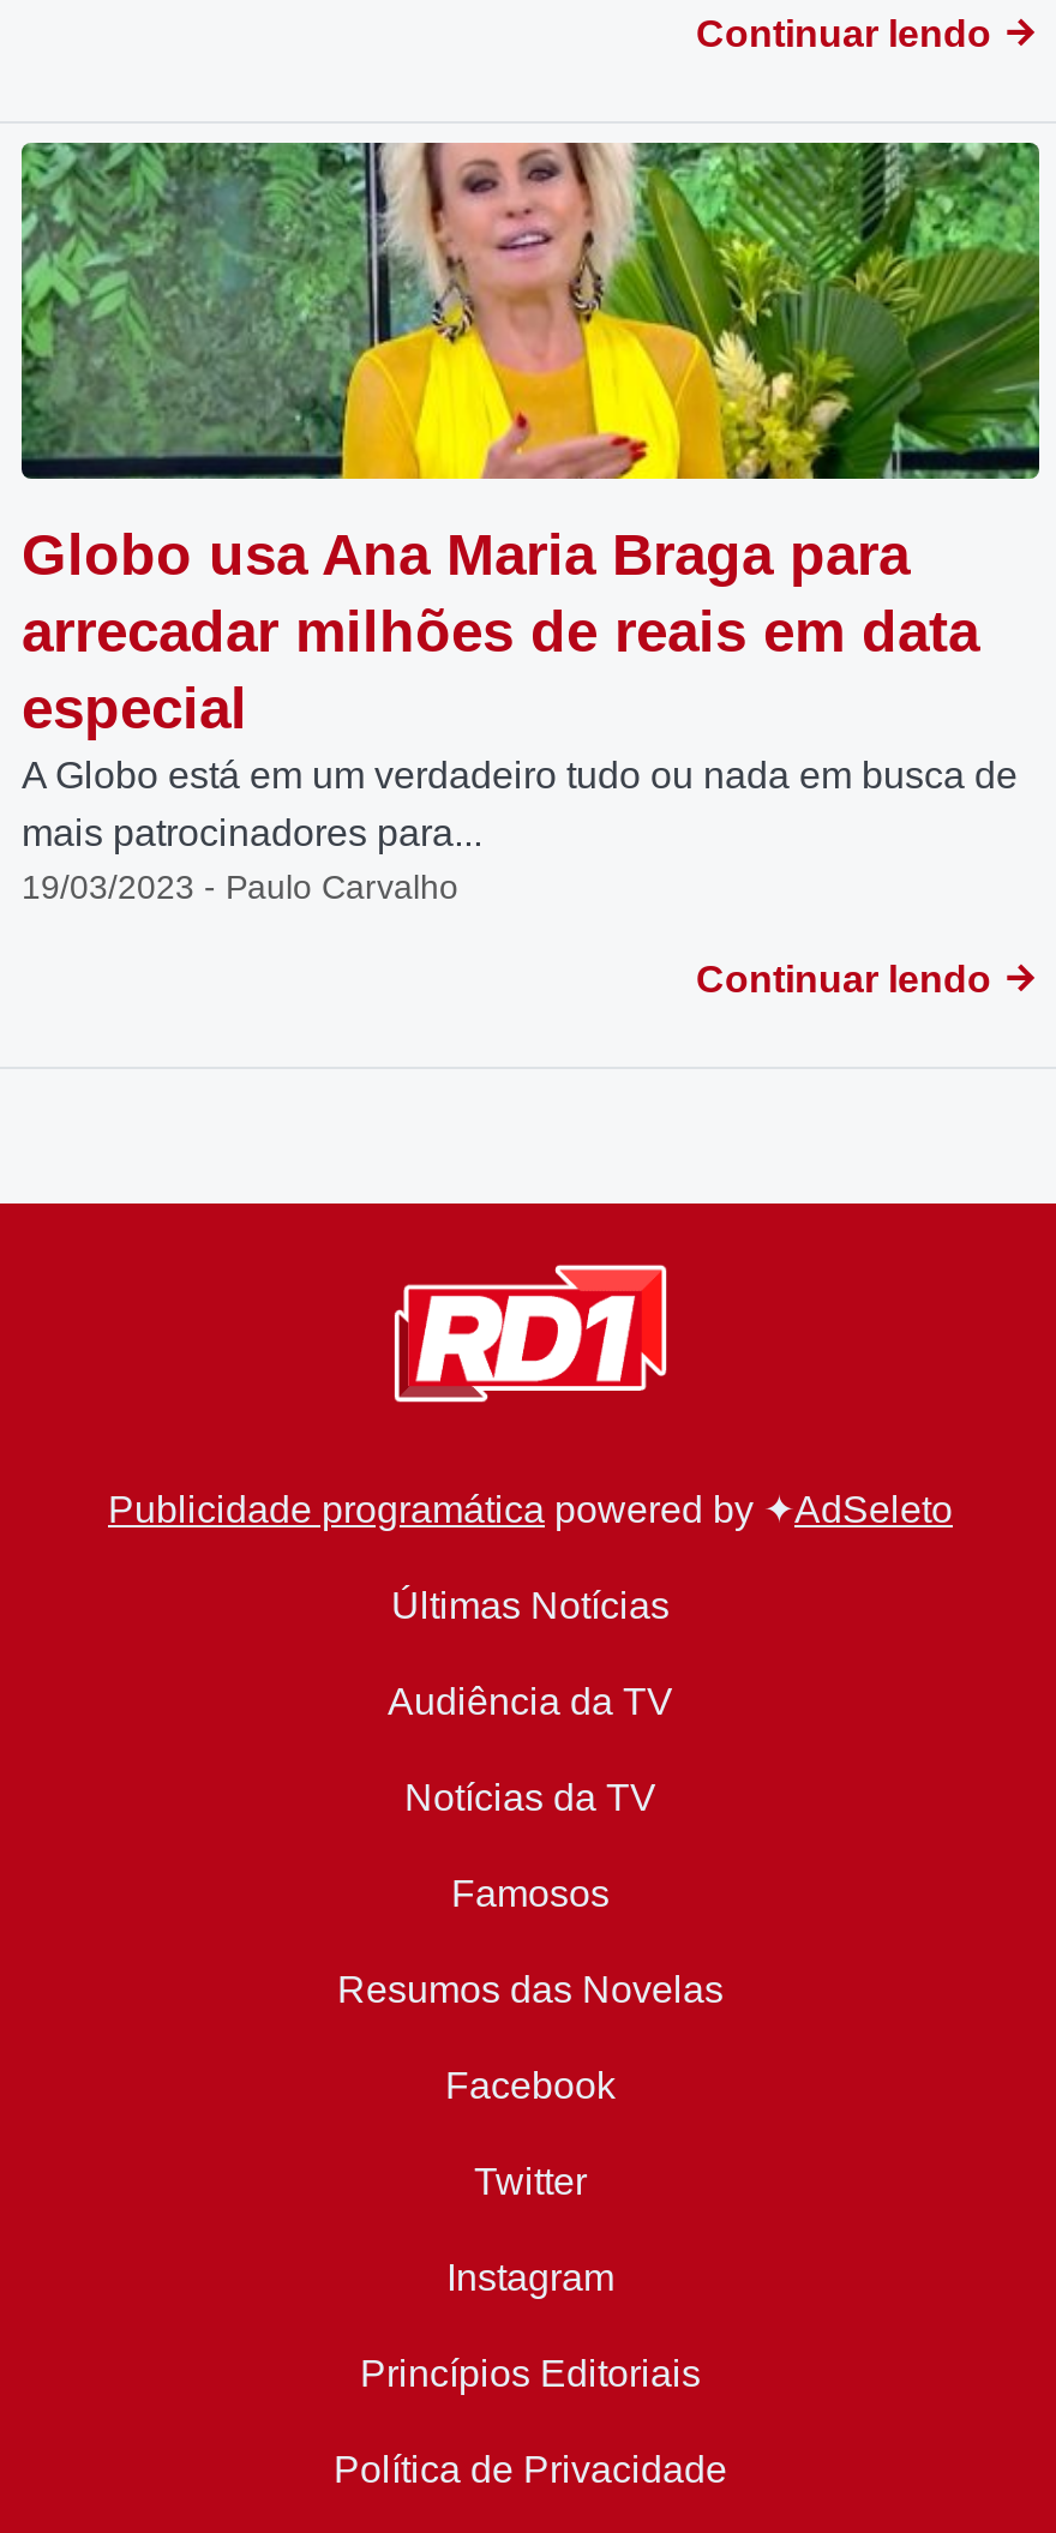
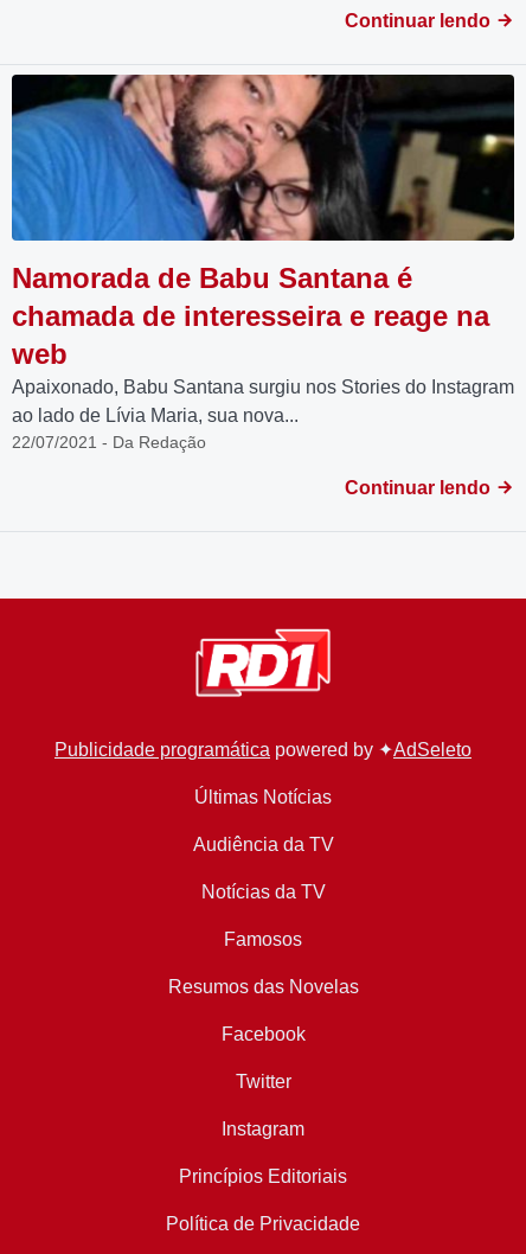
[19,140,1042,906] [image] | Globo usa Ana Maria Braga para | arrecadar milhões de reais em data | especial | A Globo está em um verdadeiro tudo ou nada em busca de | mais patrocinadores para... | 19/03/2023 - Paulo Carvalho -> [11,73,515,452] [image] | Namorada de Babu Santana é | chamada de interesseira e reage na | web | Apaixonado, Babu Santana surgiu nos Stories do Instagram | ao lado de Lívia Maria, sua nova... | 22/07/2021 - Da Redação

